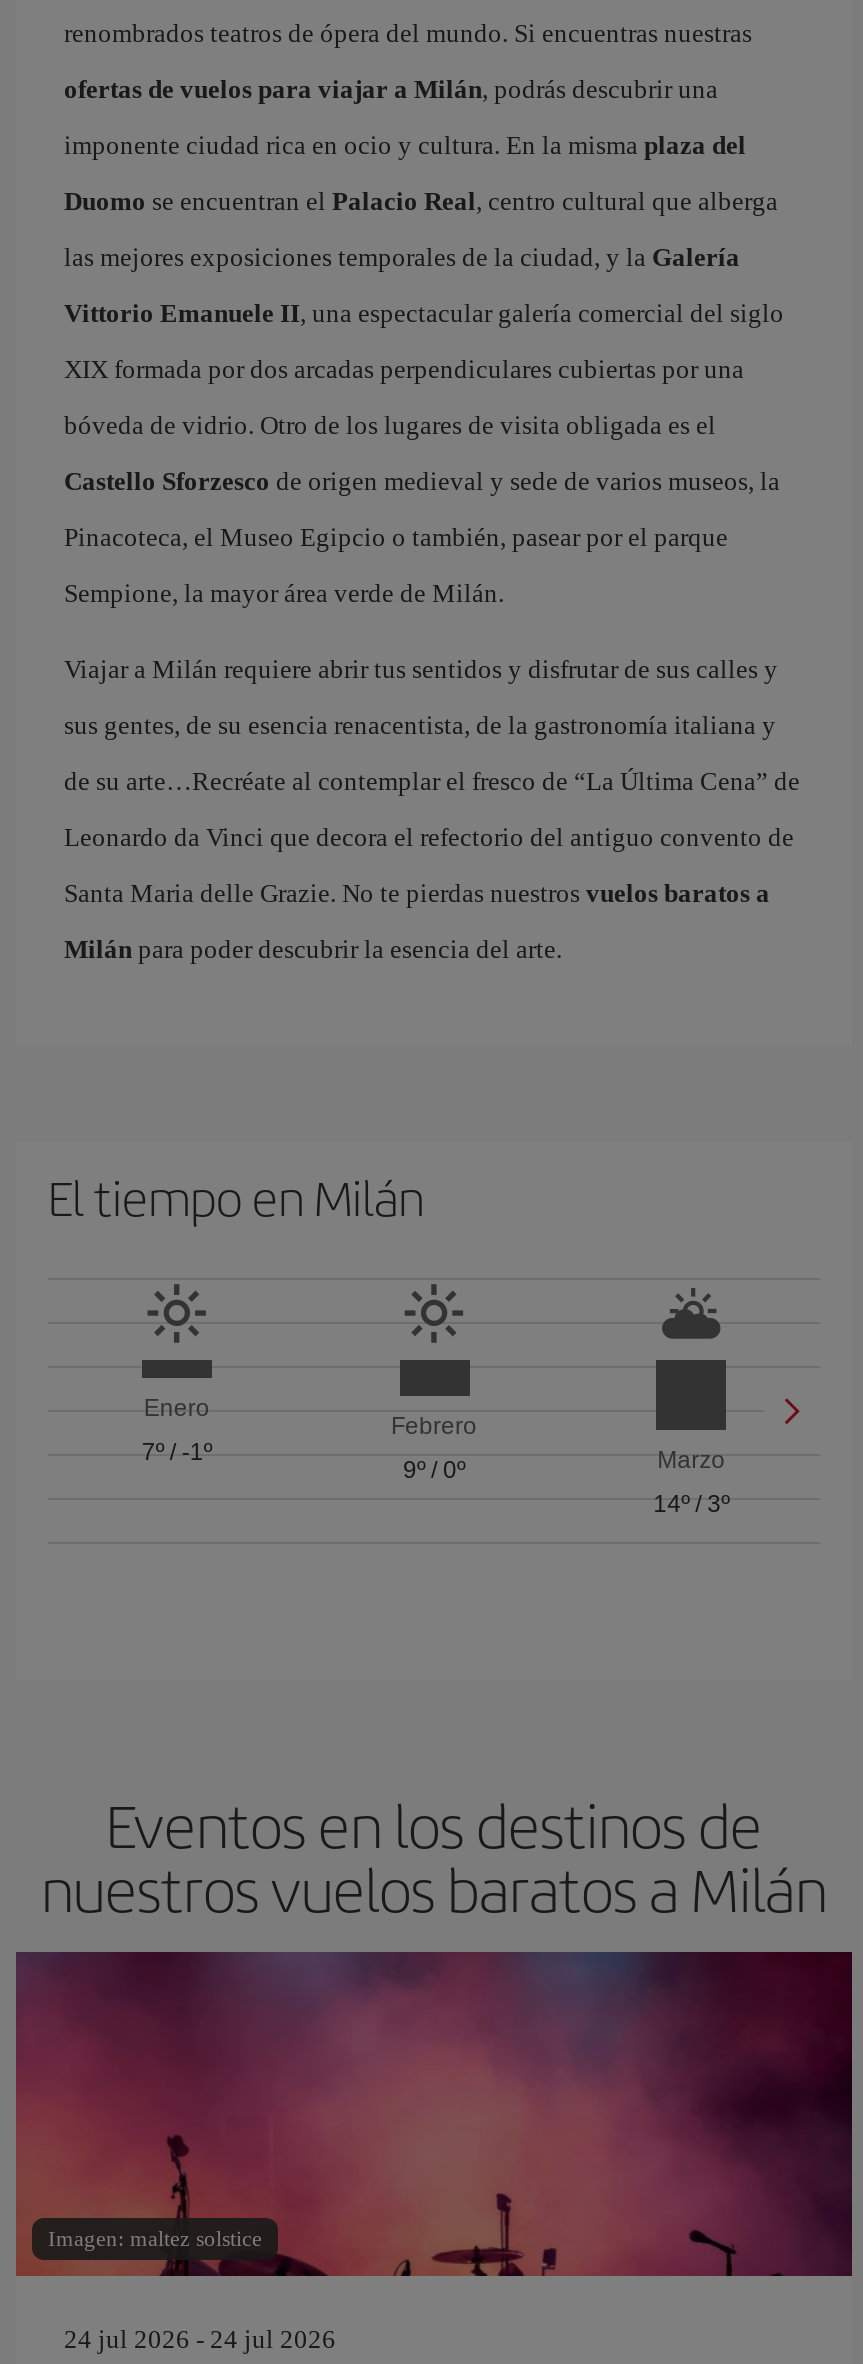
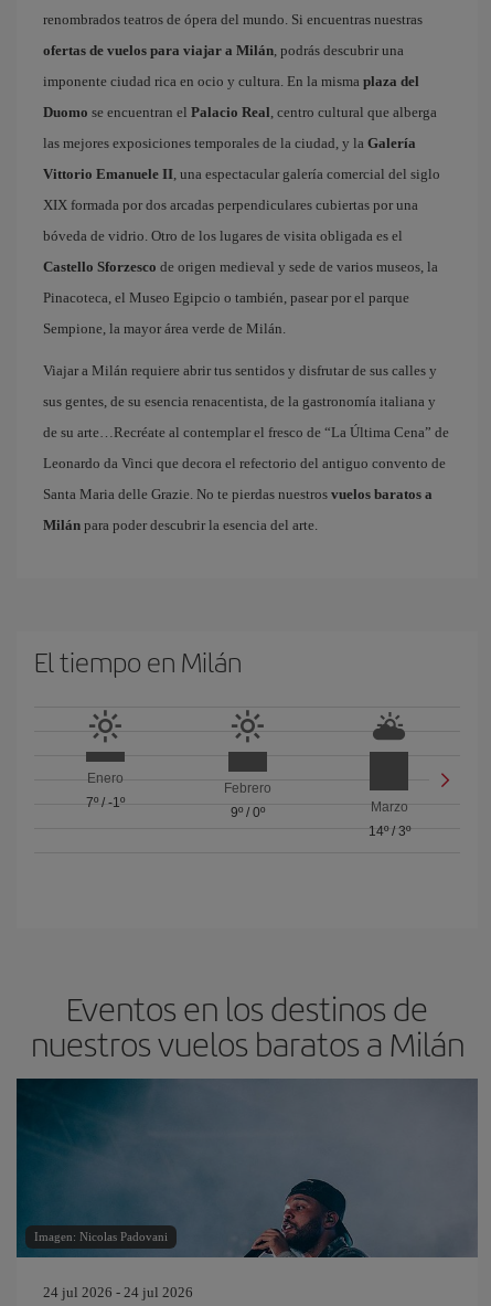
[14,1950,854,2278] [image] | Imagen: maltez solstice -> [15,1077,478,1259] [image] | Imagen: Nicolas Padovani

